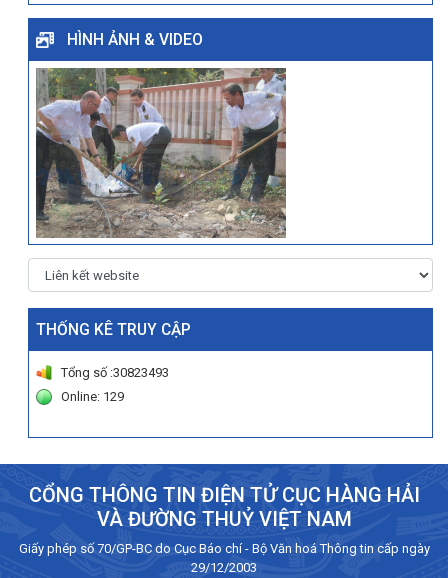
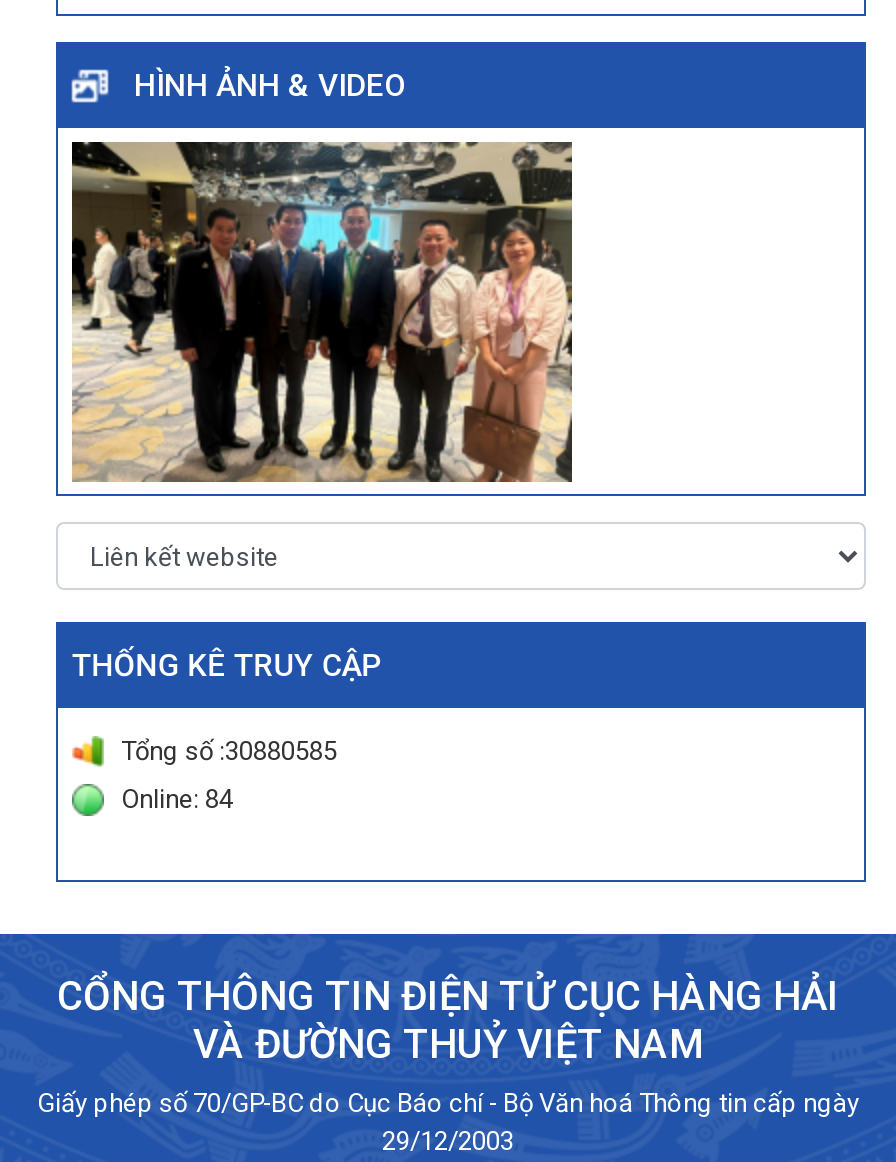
[35,67,287,239] [image] -> [70,140,572,482] [image]
[60,365,168,380] Tổng số :30823493 -> [121,735,337,765] Tổng số :30880585
[60,389,123,404] Online: 129 -> [121,784,233,814] Online: 84

